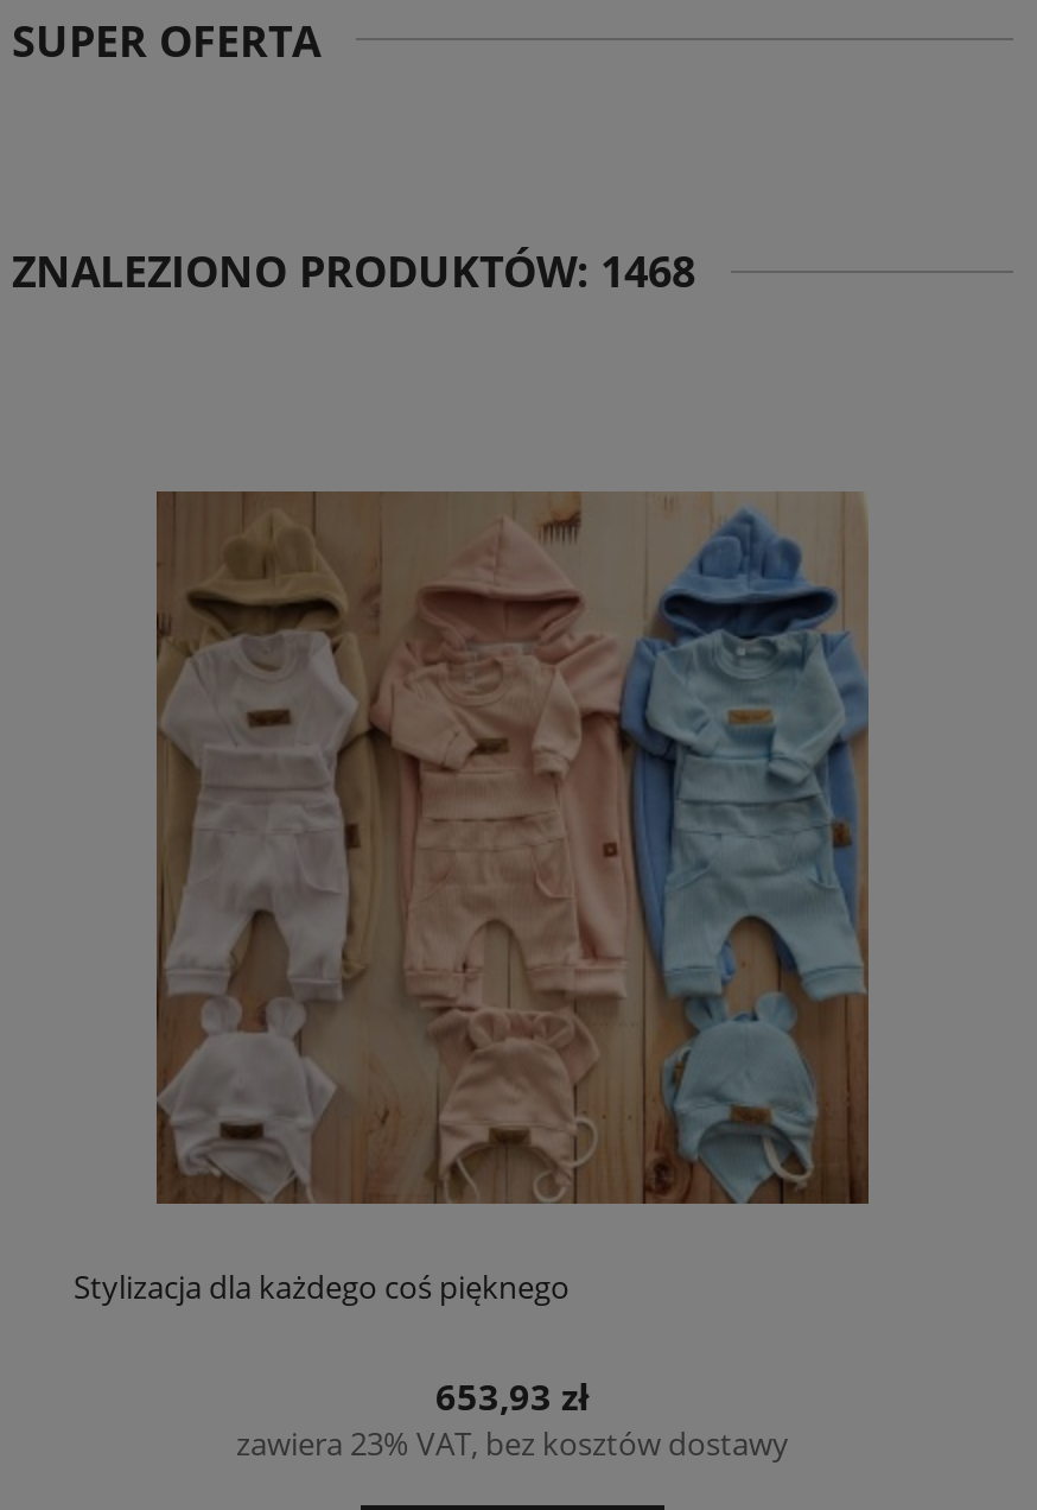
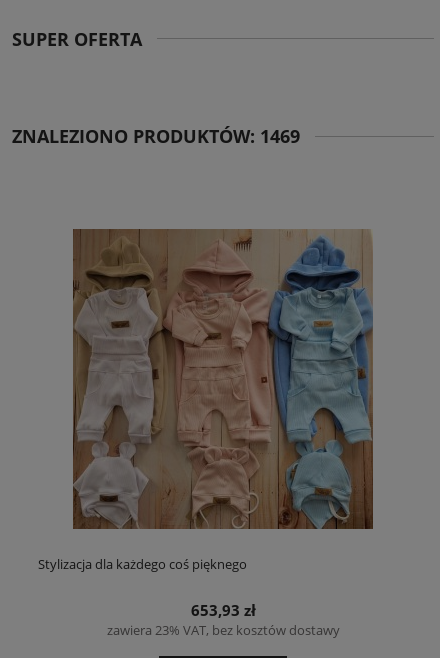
[12,243,695,300] ZNALEZIONO PRODUKTÓW: 1468 -> [12,124,300,148] ZNALEZIONO PRODUKTÓW: 1469

